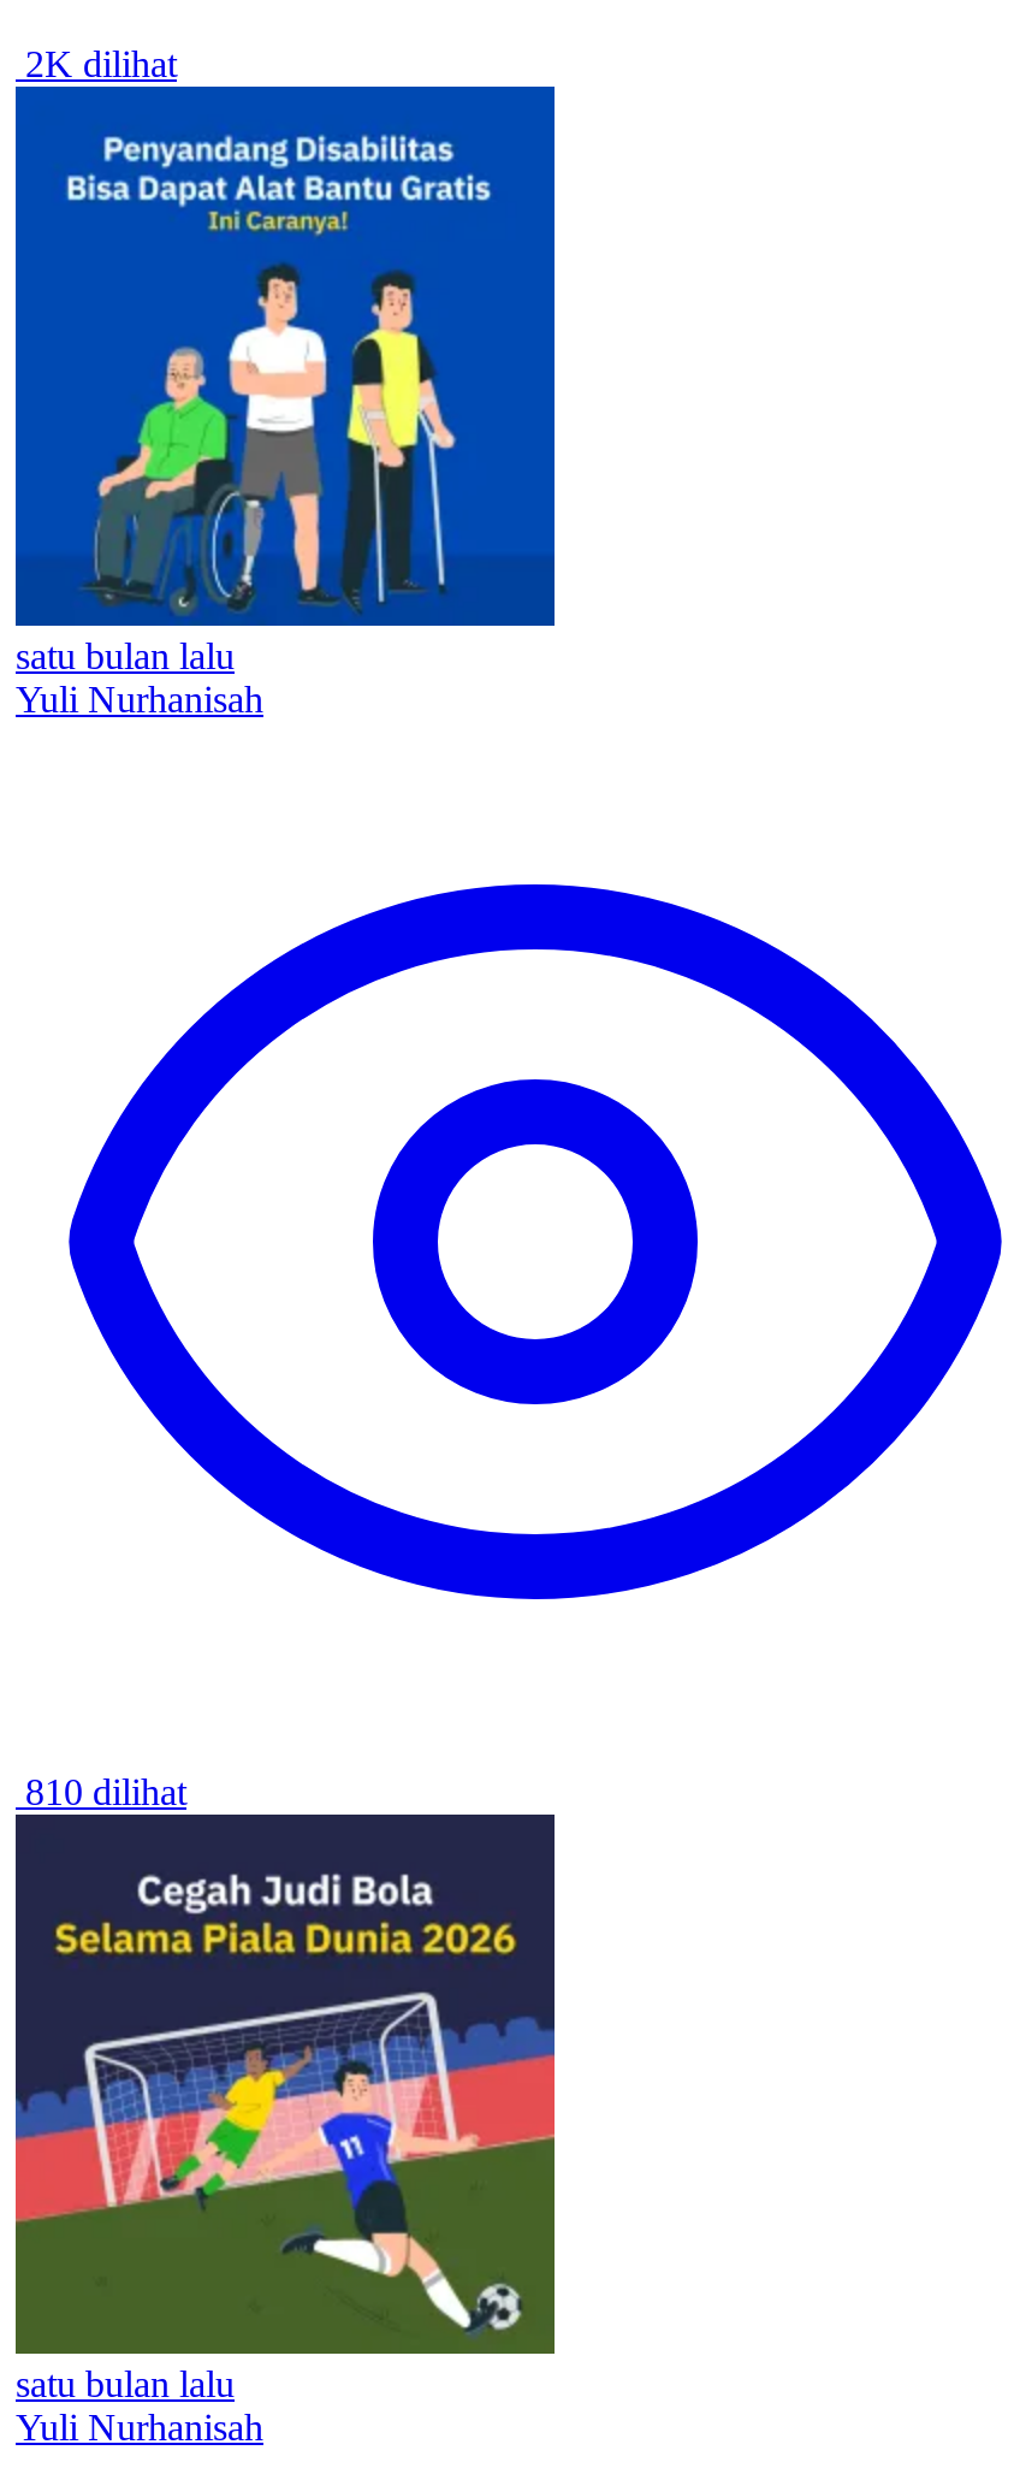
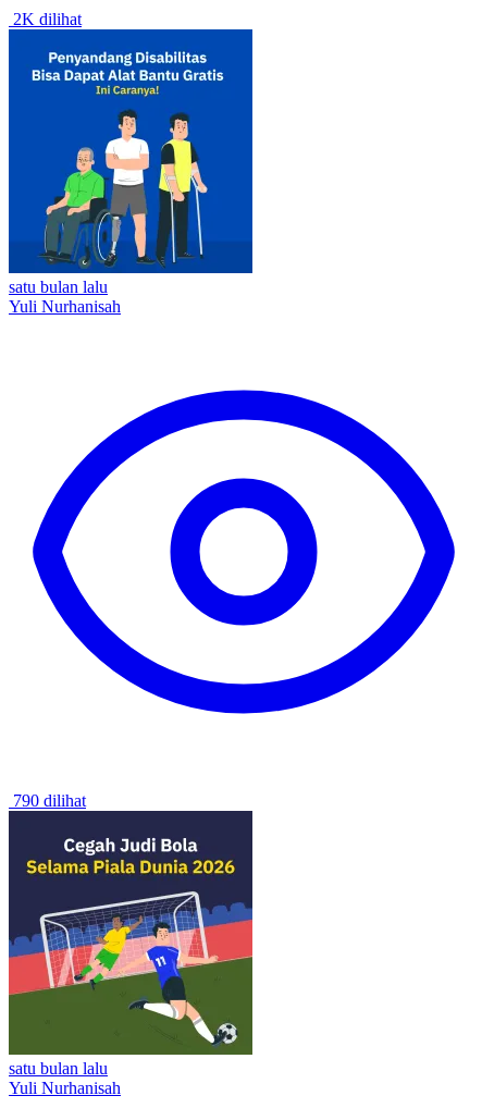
[16,1772,186,1813] 810 dilihat -> [9,792,86,810] 790 dilihat

